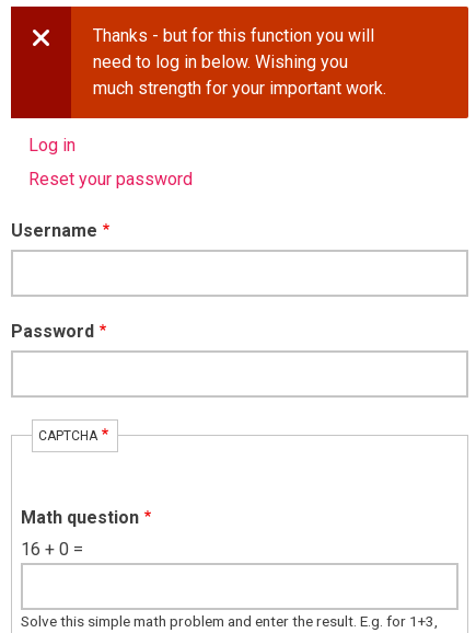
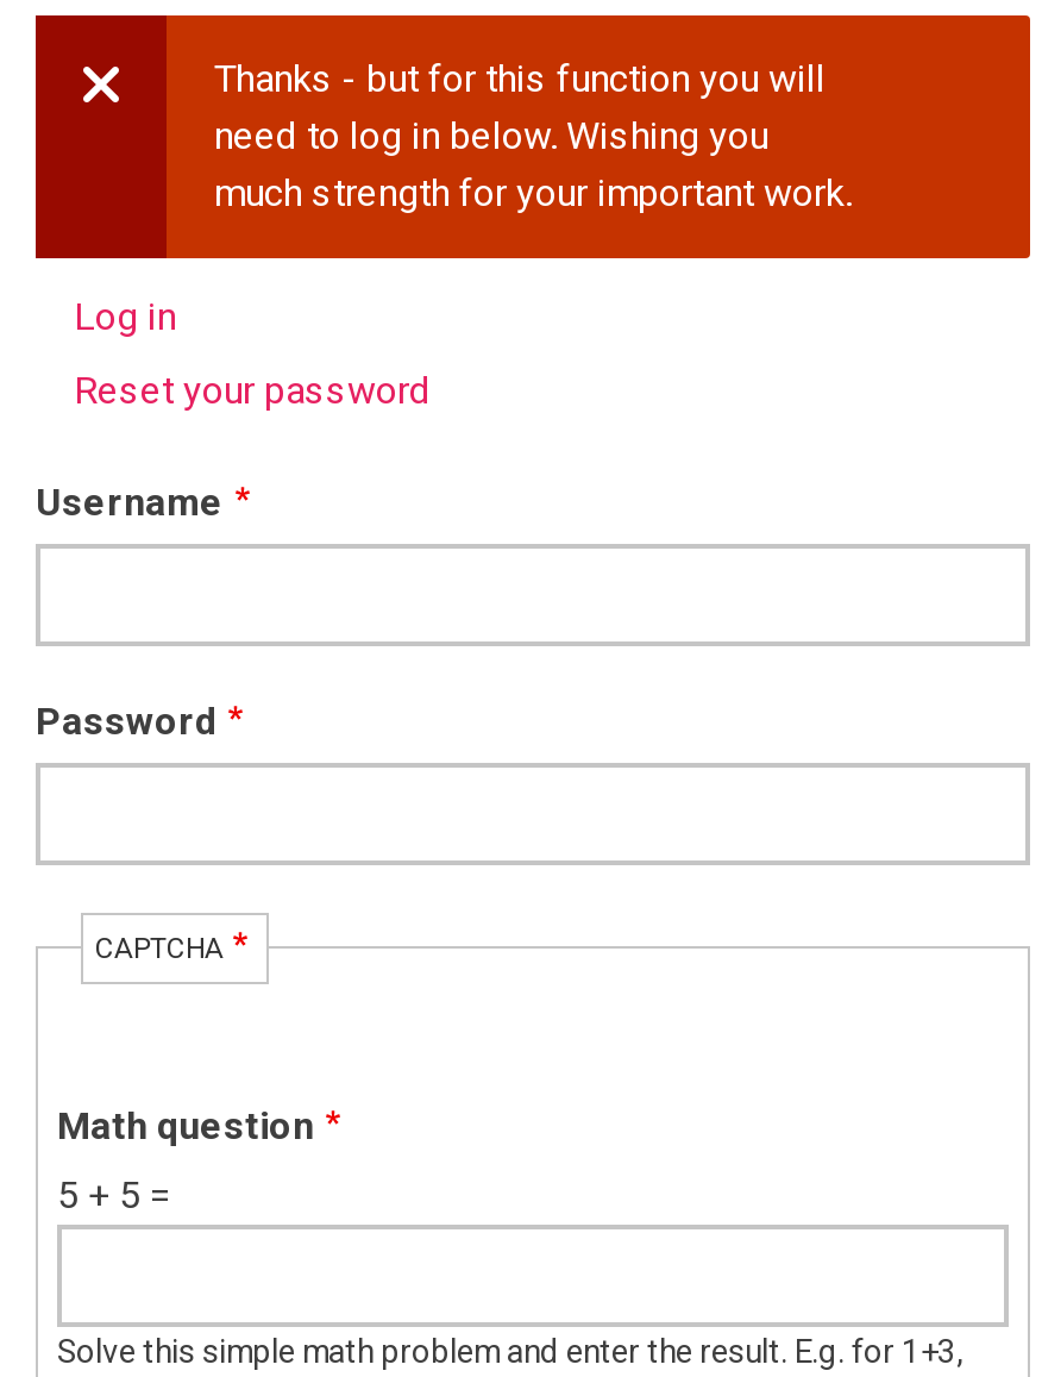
[21,539,83,560] 16 + 0 = -> [57,1172,171,1217] 5 + 5 =

